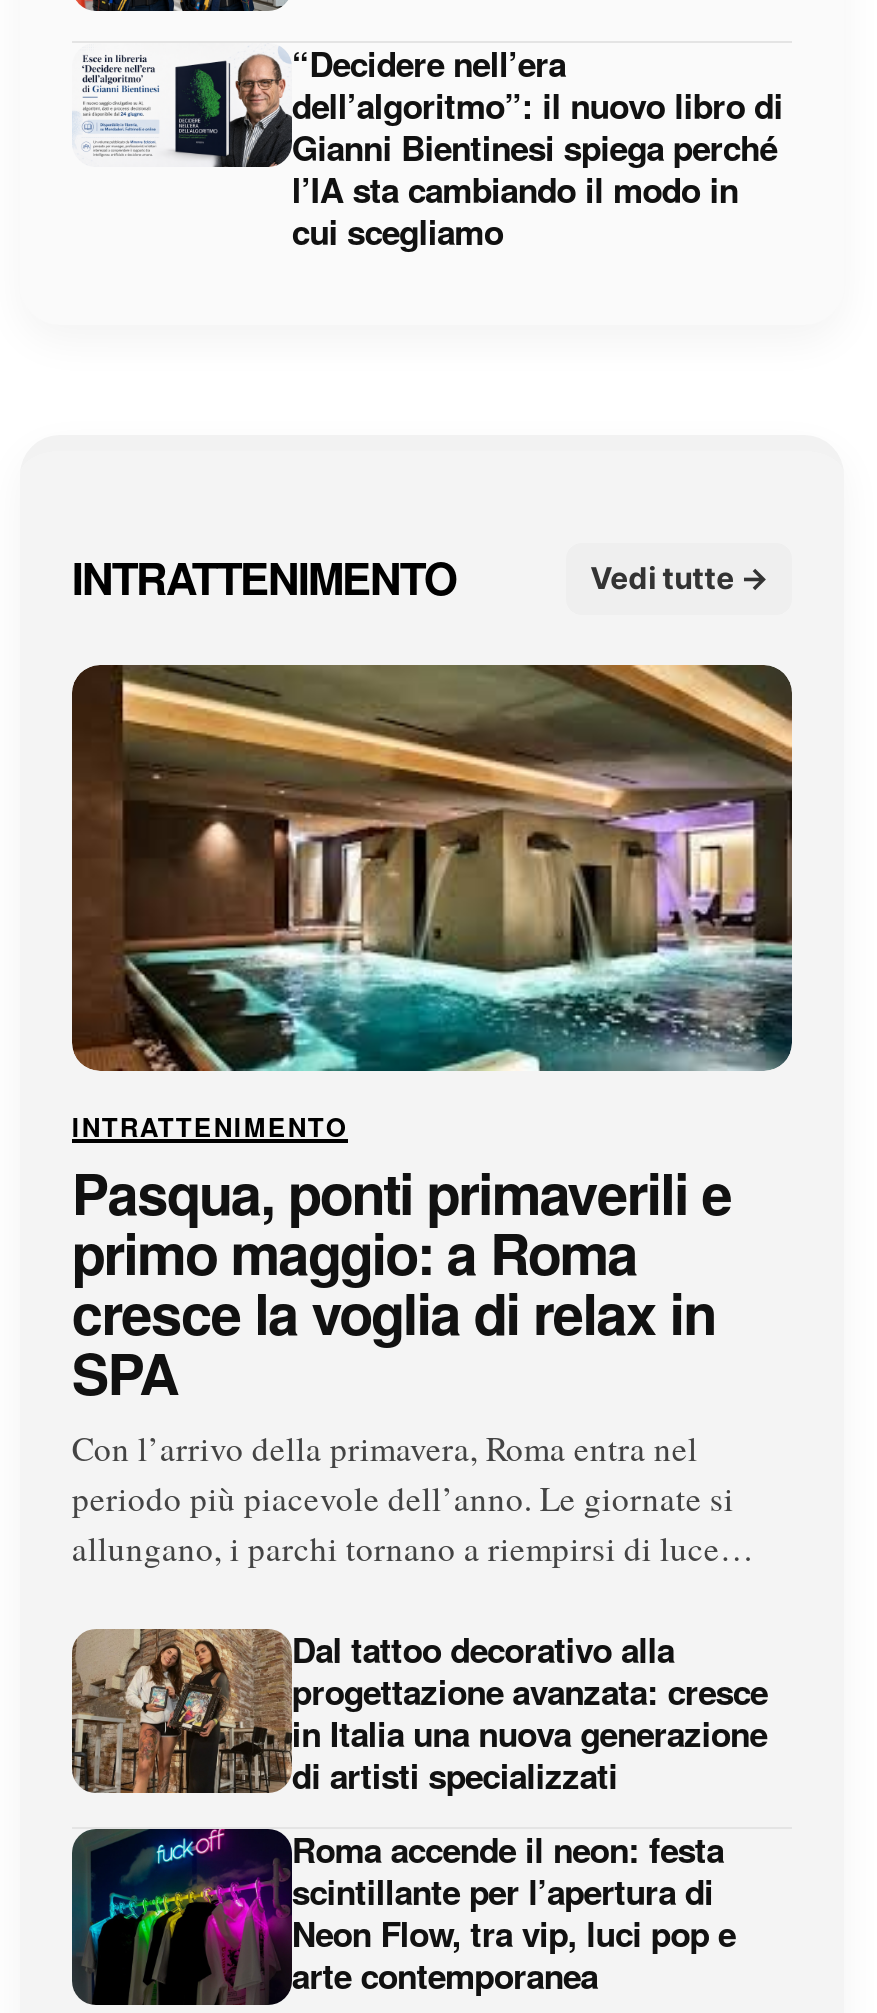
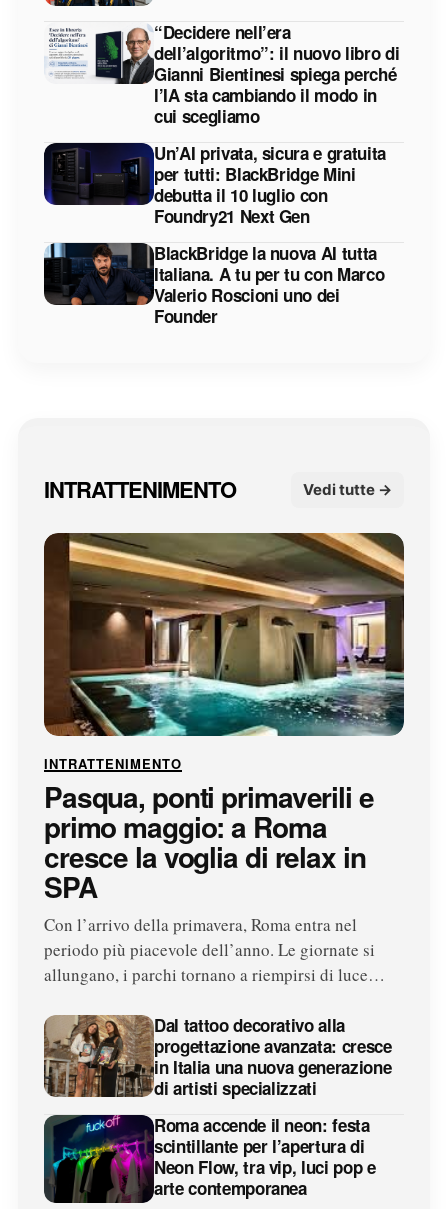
none -> [43,141,386,328] [image] | Un’AI privata, sicura e gratuita | per tutti: BlackBridge Mini | debutta il 10 luglio con | Foundry21 Next Gen | BlackBridge la nuova AI tutta | Italiana. A tu per tu con Marco | Valerio Roscioni uno dei | Founder
none -> [43,242,139,306] [image]

